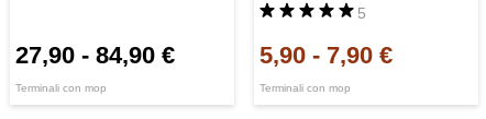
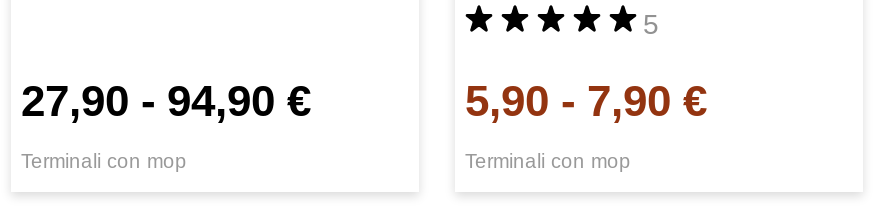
[15,41,175,69] 27,90 - 84,90 € -> [21,76,311,126] 27,90 - 94,90 €

